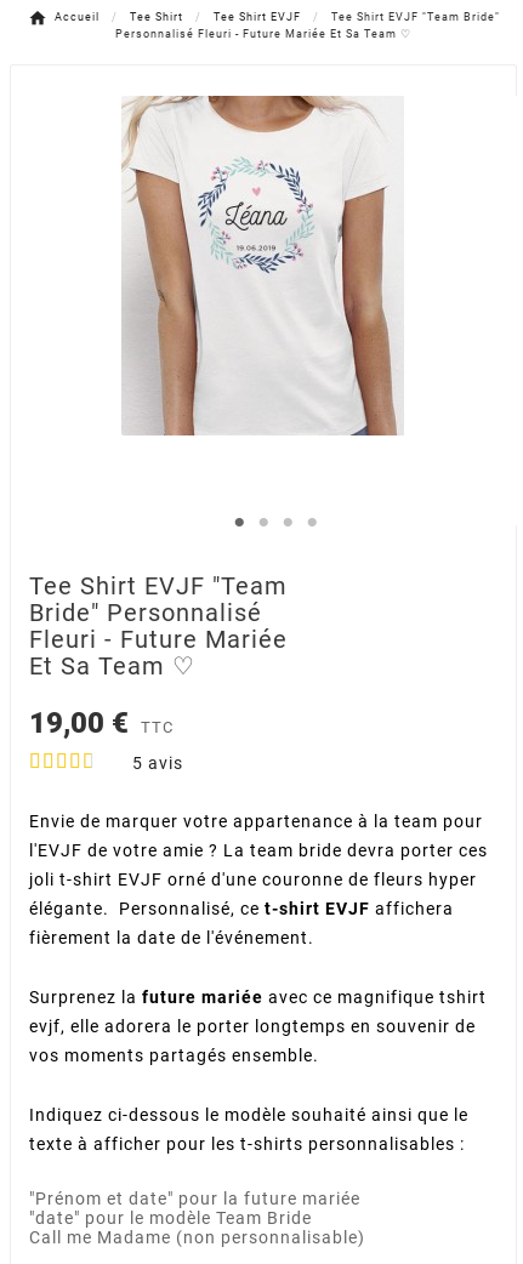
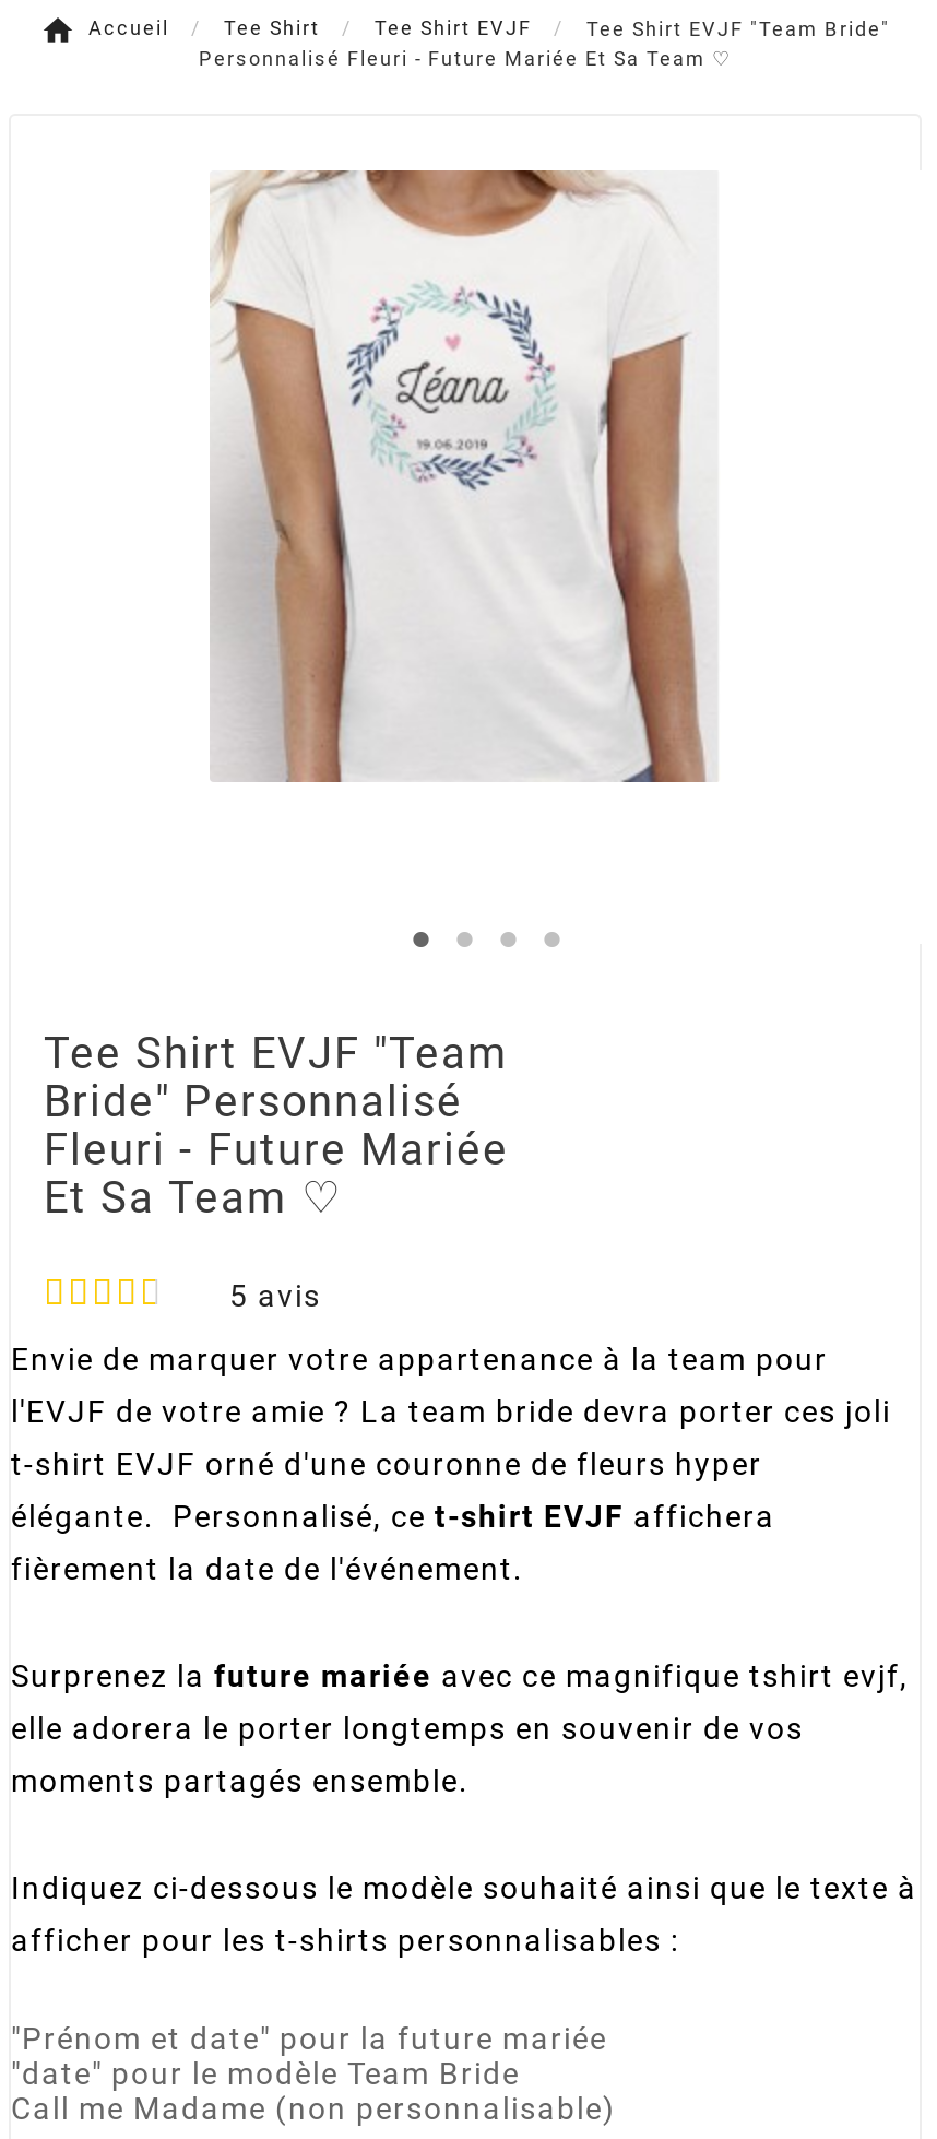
[29,706,174,740] 19,00 € | TTC -> none

